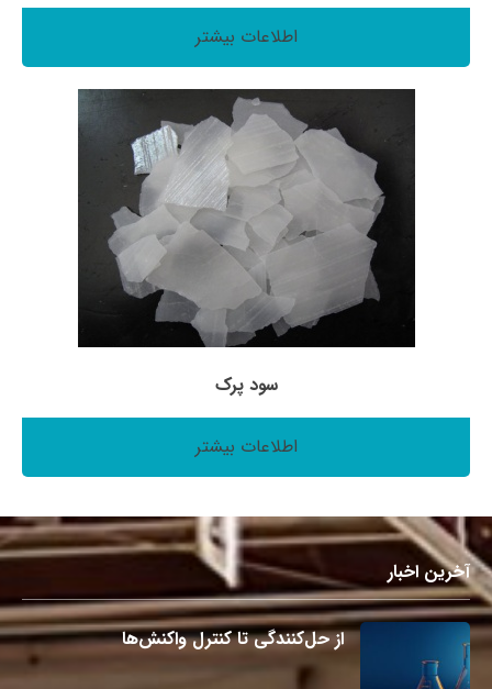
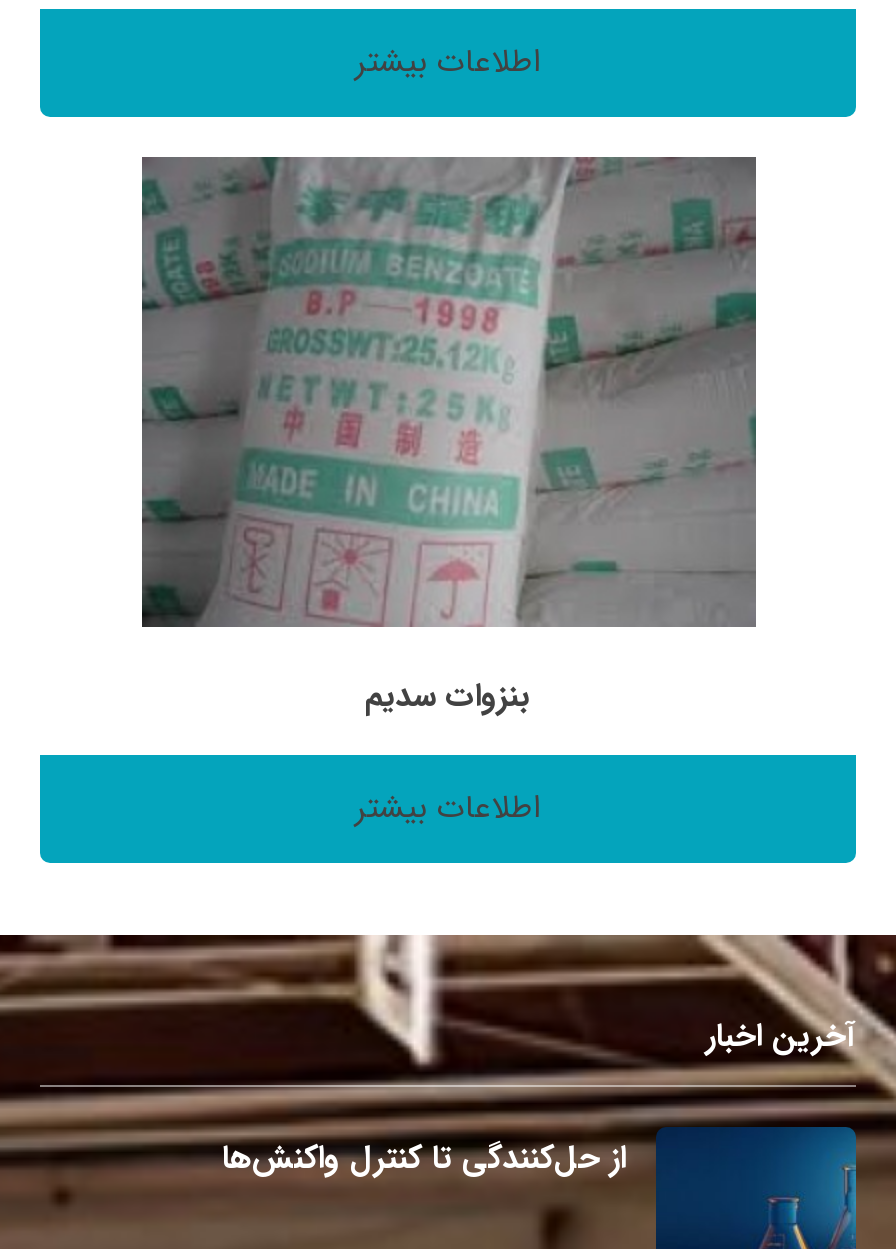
[79,89,415,399] [image] | سود پرک -> [142,157,756,722] [image] | بنزوات سدیم

